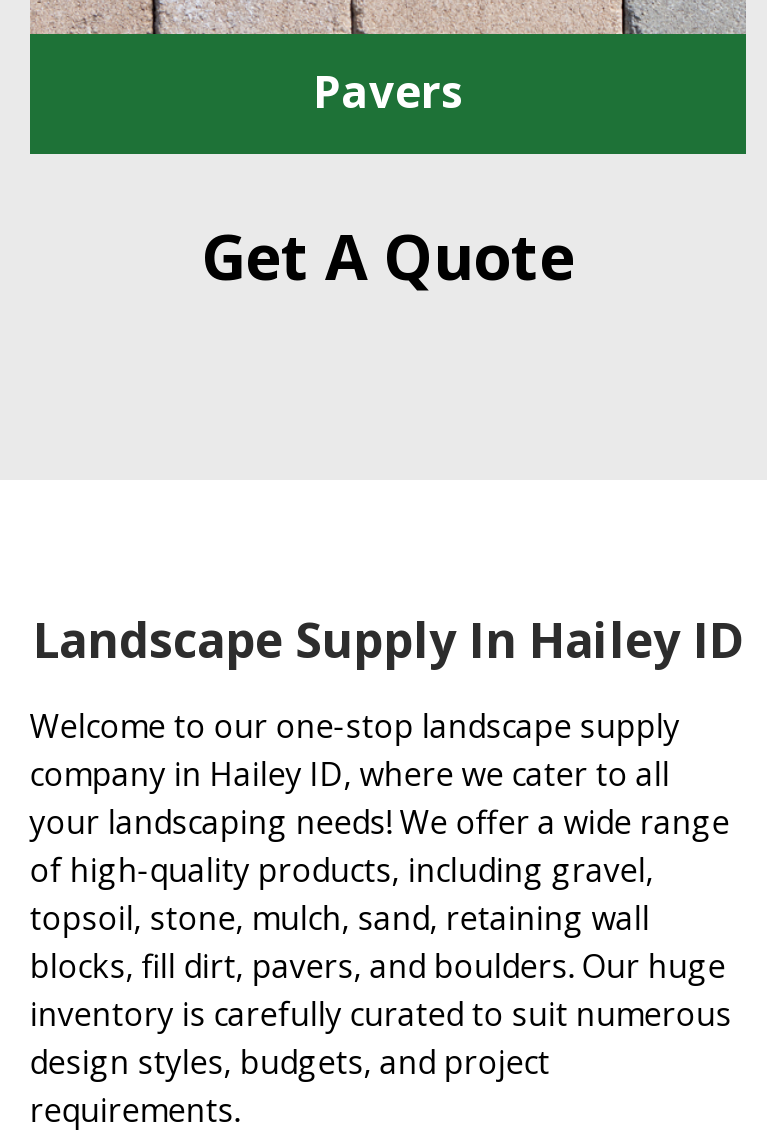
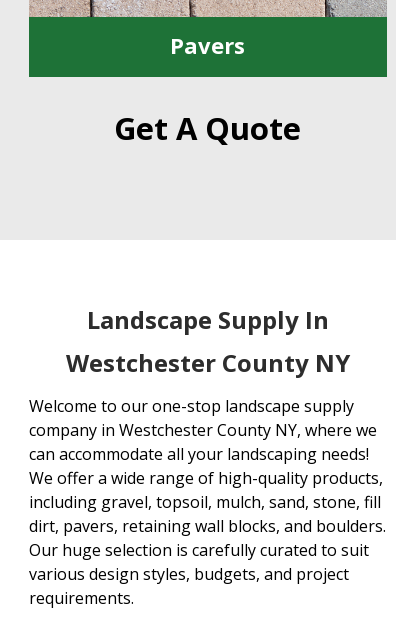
[33,605,743,671] Landscape Supply In Hailey ID -> [66,302,350,378] Landscape Supply In | Westchester County NY
[30,751,732,1083] company in Hailey ID, where we cater to all | your landscaping needs! We offer a wide range | of high-quality products, including gravel, | topsoil, stone, mulch, sand, retaining wall | blocks, fill dirt, pavers, and boulders. Our huge | inventory is carefully curated to suit numerous | design styles, budgets, and project -> [29,418,386,584] company in Westchester County NY, where we | can accommodate all your landscaping needs! | We offer a wide range of high-quality products, | including gravel, topsoil, mulch, sand, stone, fill | dirt, pavers, retaining wall blocks, and boulders. | Our huge selection is carefully curated to suit | various design styles, budgets, and project

